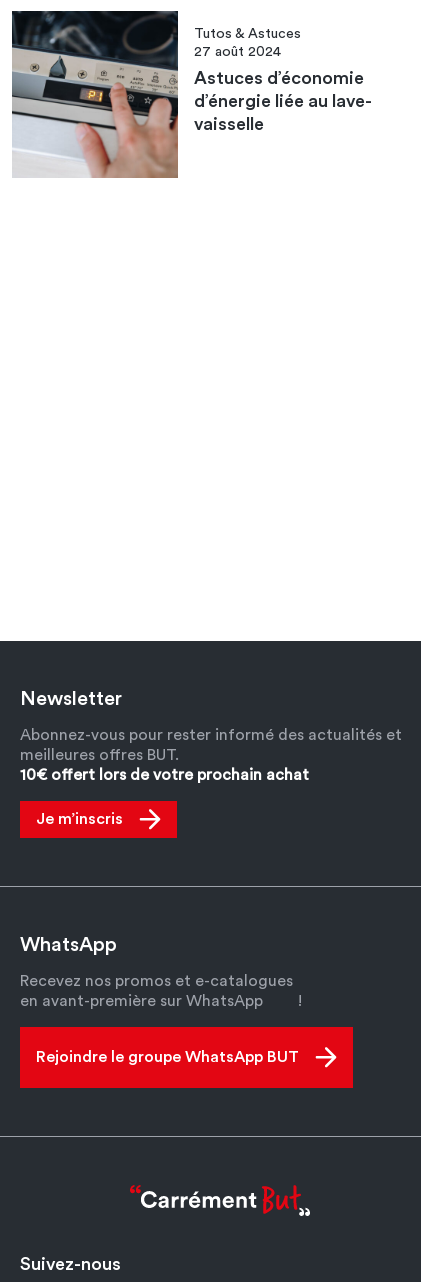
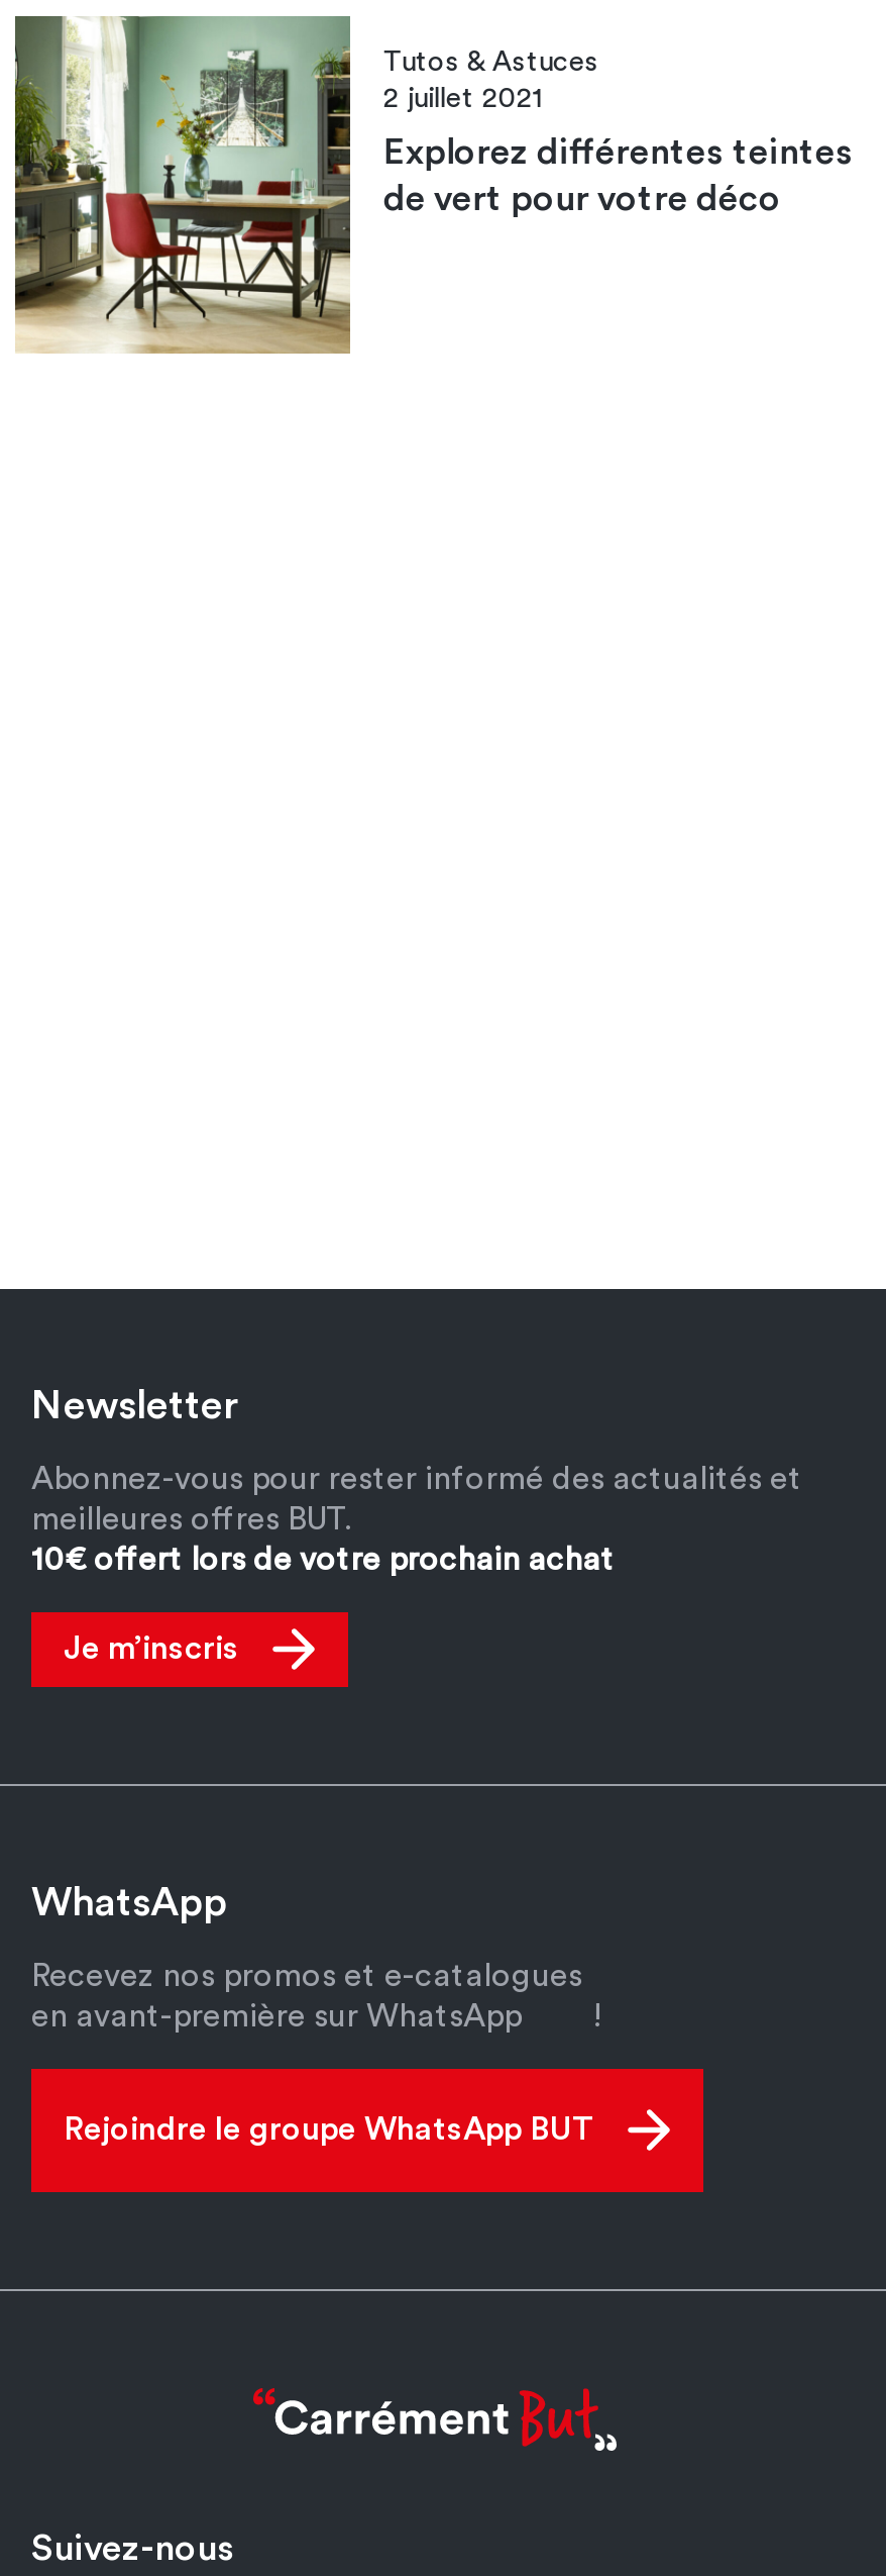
[11,10,281,178] [image] | 27 août 2024 -> [13,14,543,354] [image] | 2 juillet 2021
[194,69,372,133] Astuces d’économie | d’énergie liée au lave- | vaisselle -> [383,134,854,217] Explorez différentes teintes | de vert pour votre déco

